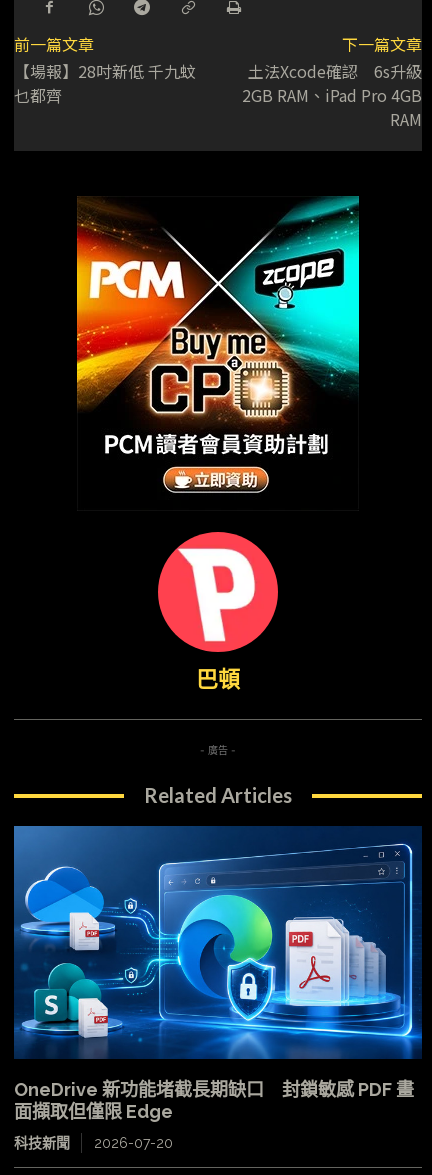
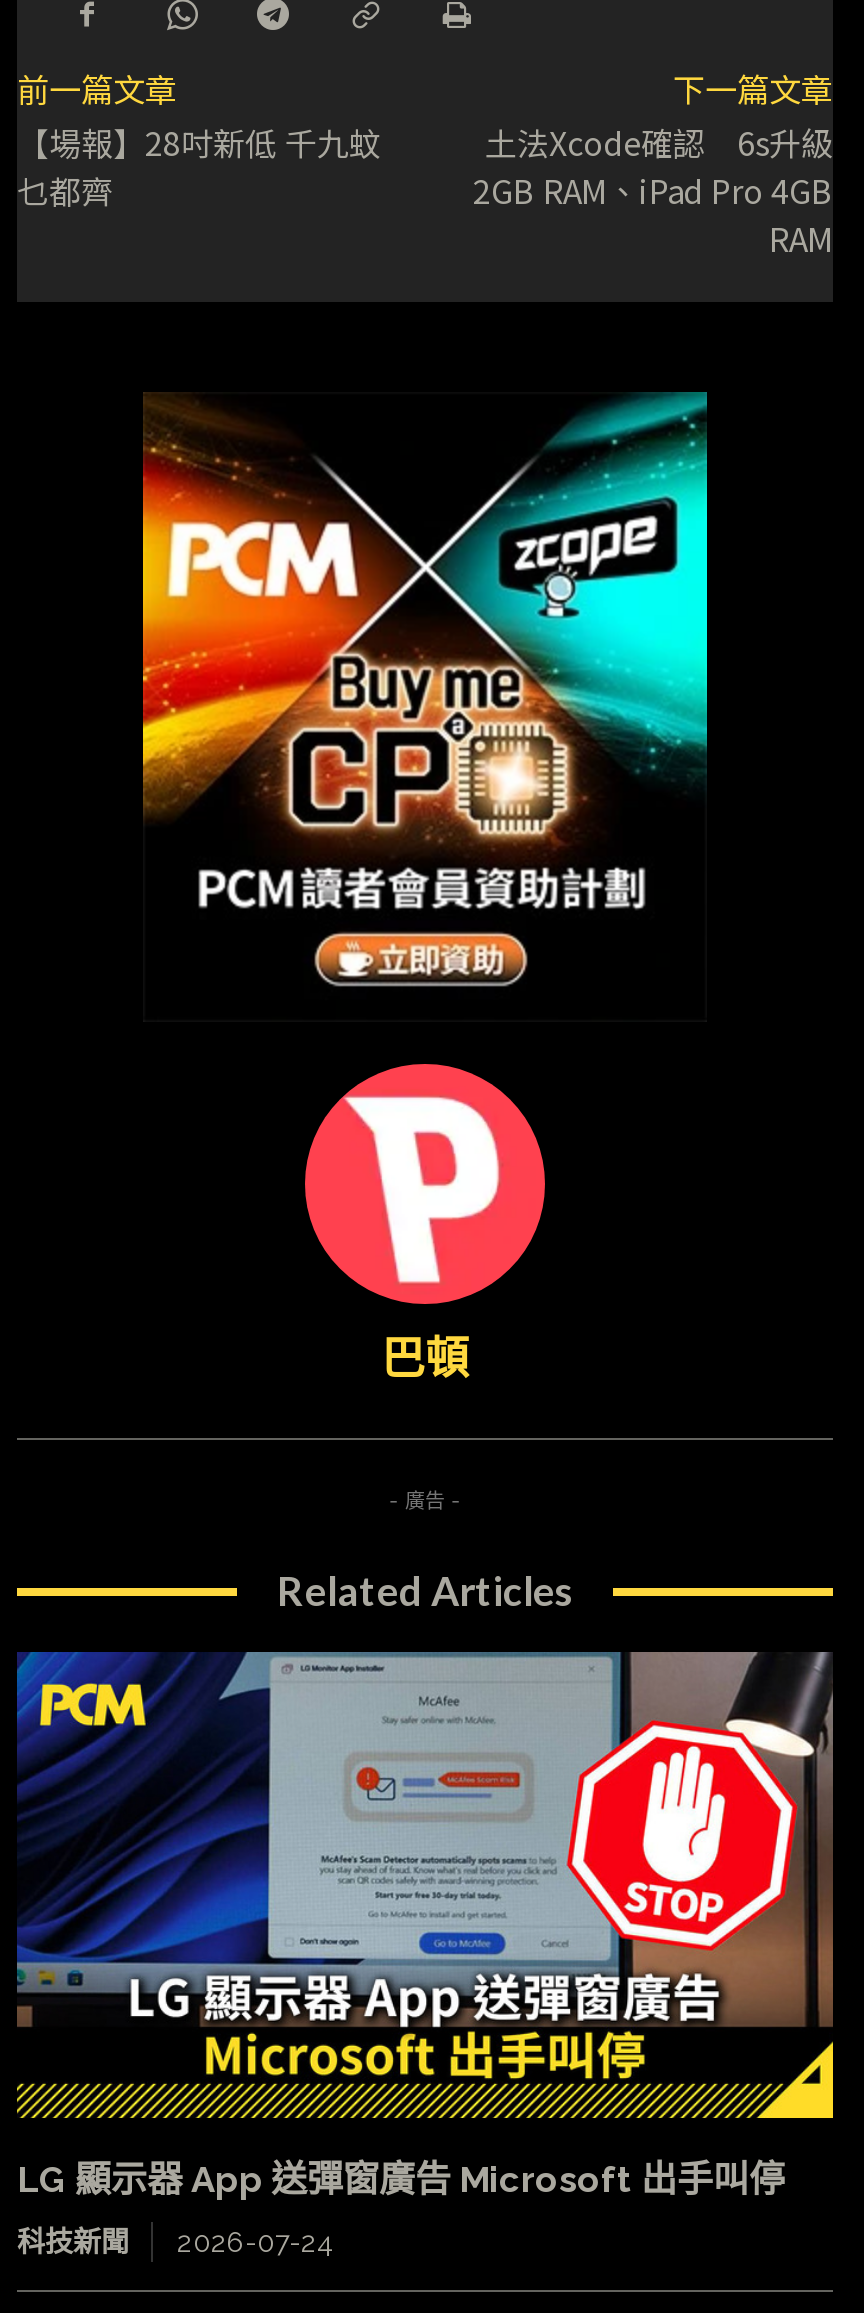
[13,826,423,1122] [image] | OneDrive 新功能堵截長期缺口 封鎖敏感 PDF 畫 | 面擷取但僅限 Edge -> [15,1650,835,2200] [image] | LG 顯示器 App 送彈窗廣告 Microsoft 出手叫停
[14,1135,173,1151] 科技新聞 2026-07-20 -> [17,2226,333,2258] 科技新聞 2026-07-24

